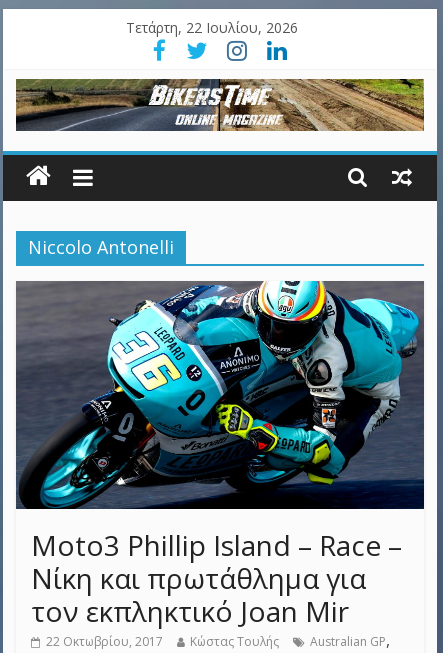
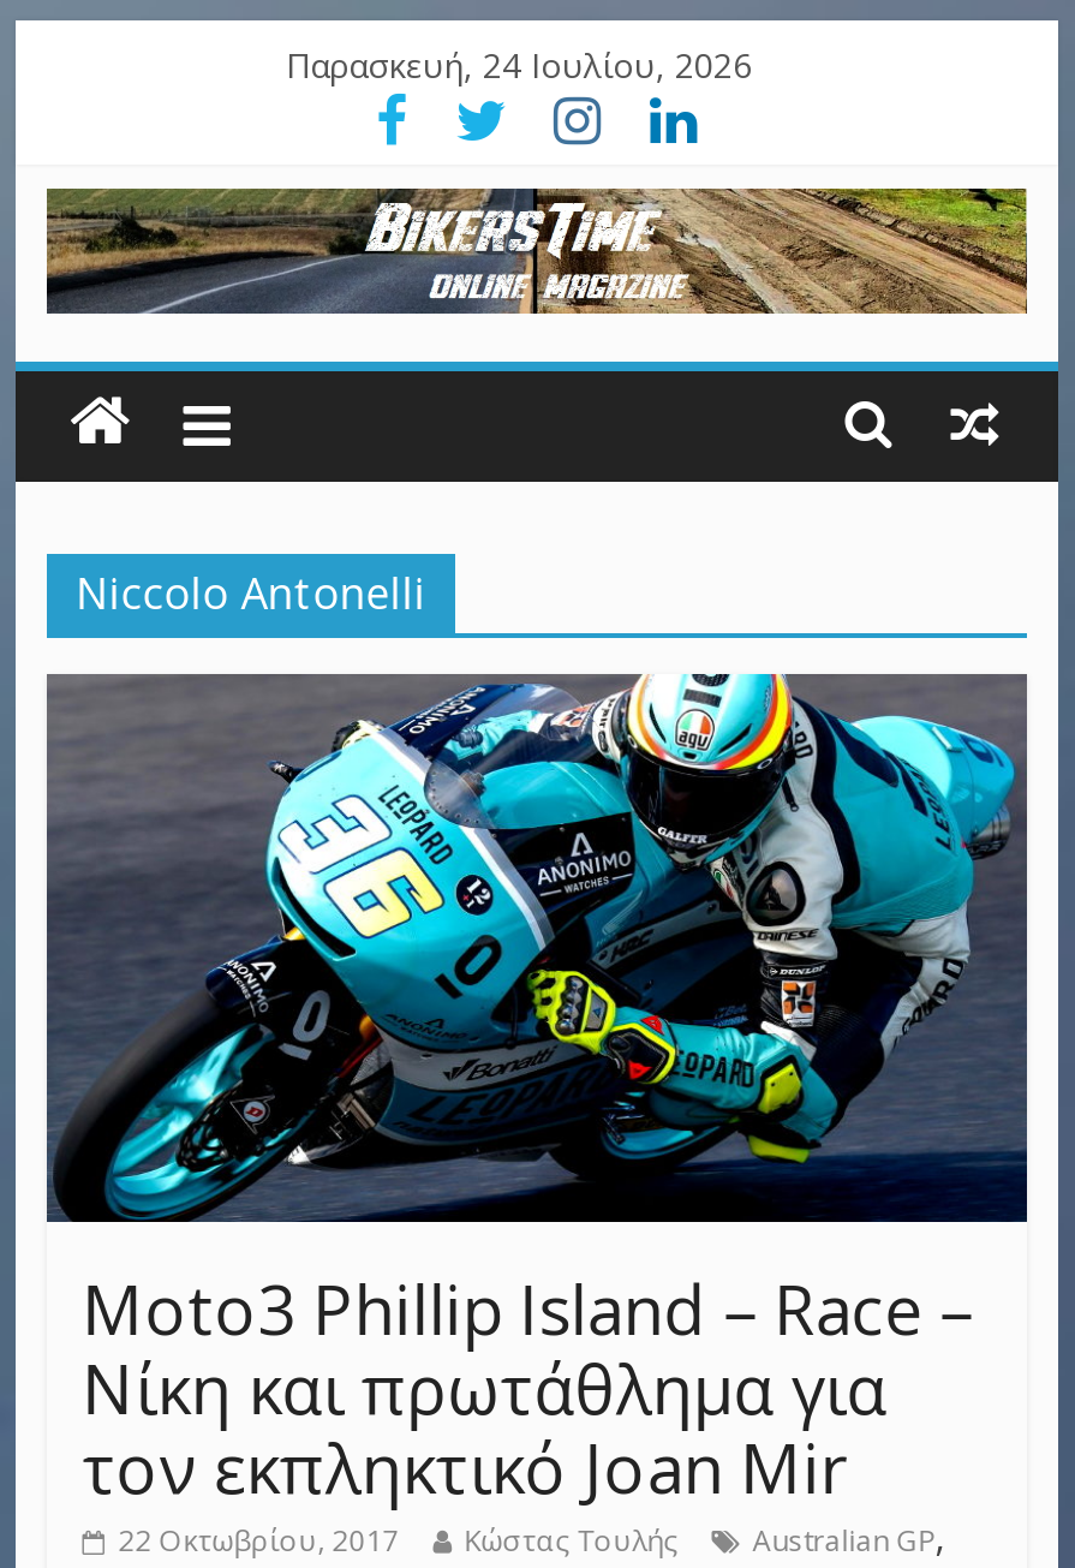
[126,18,298,37] Τετάρτη, 22 Ιουλίου, 2026 -> [286,42,752,88] Παρασκευή, 24 Ιουλίου, 2026

